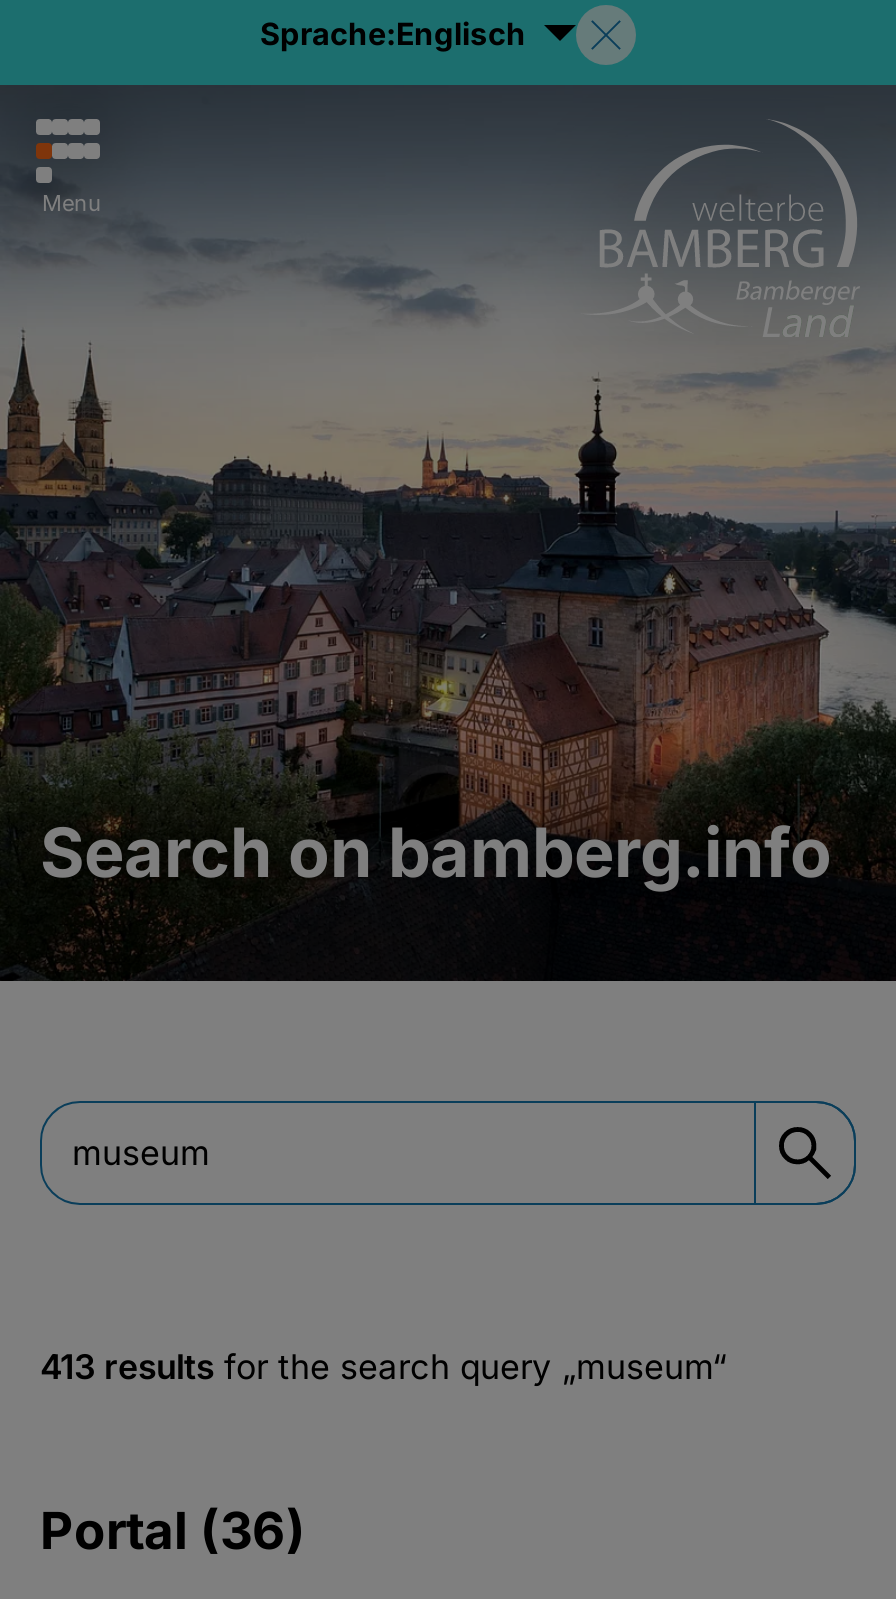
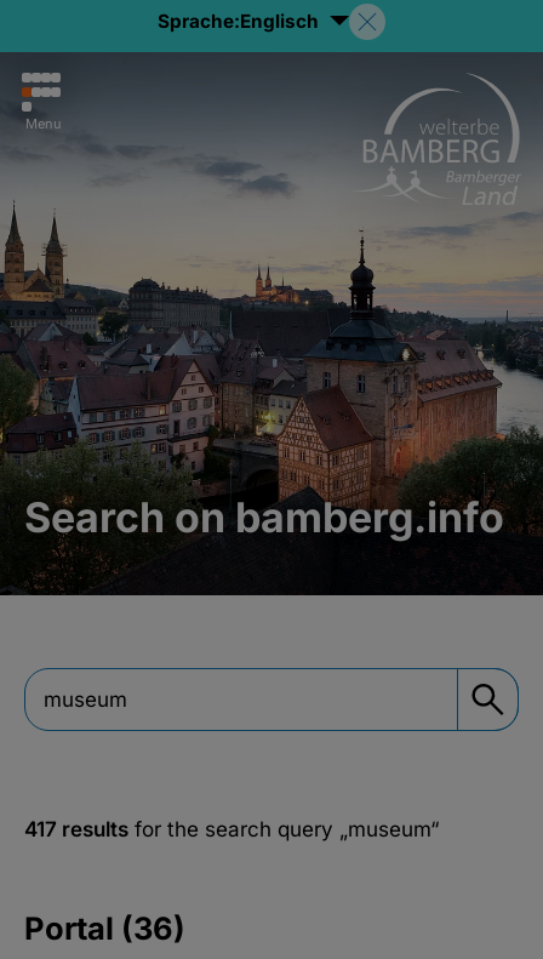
[40,1346,726,1386] 413 results for the search query „museum“ -> [24,817,439,841] 417 results for the search query „museum“

